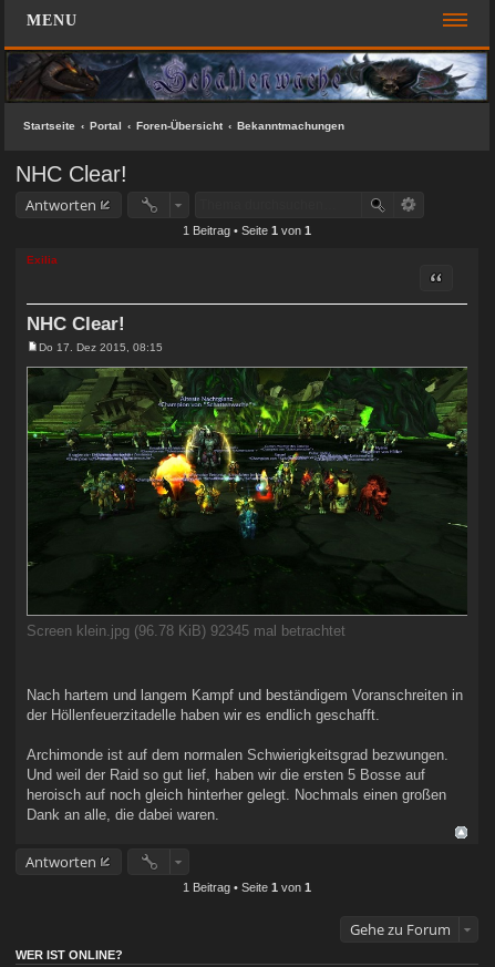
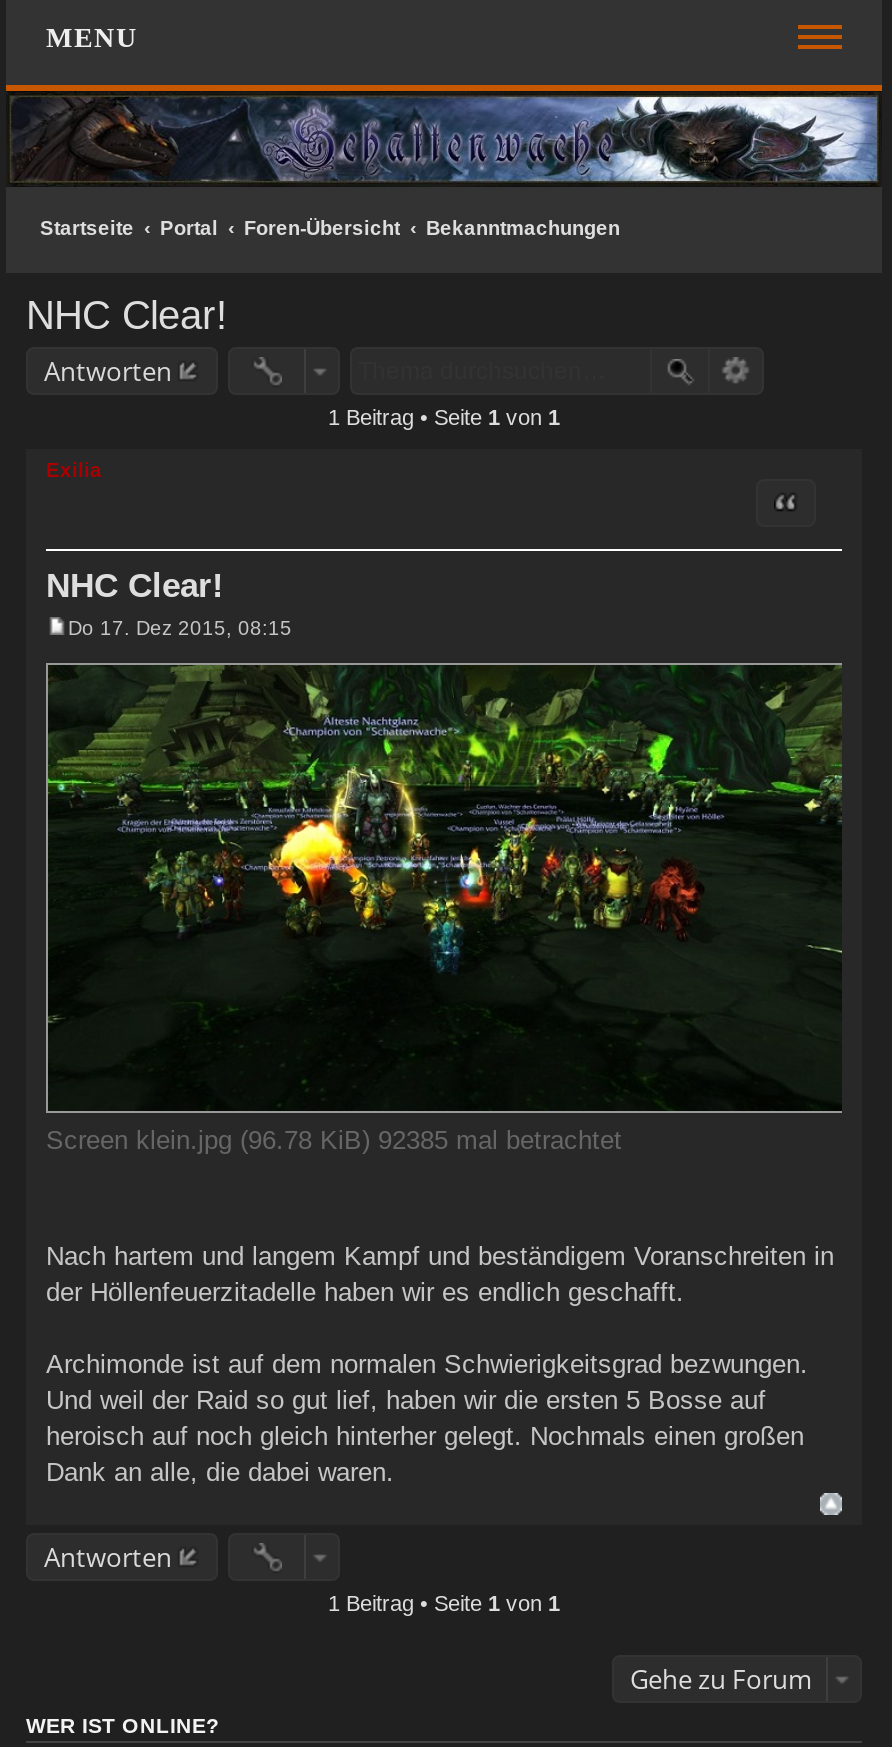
[27,623,346,640] Screen klein.jpg (96.78 KiB) 92345 mal betrachtet -> [46,1126,622,1156] Screen klein.jpg (96.78 KiB) 92385 mal betrachtet

